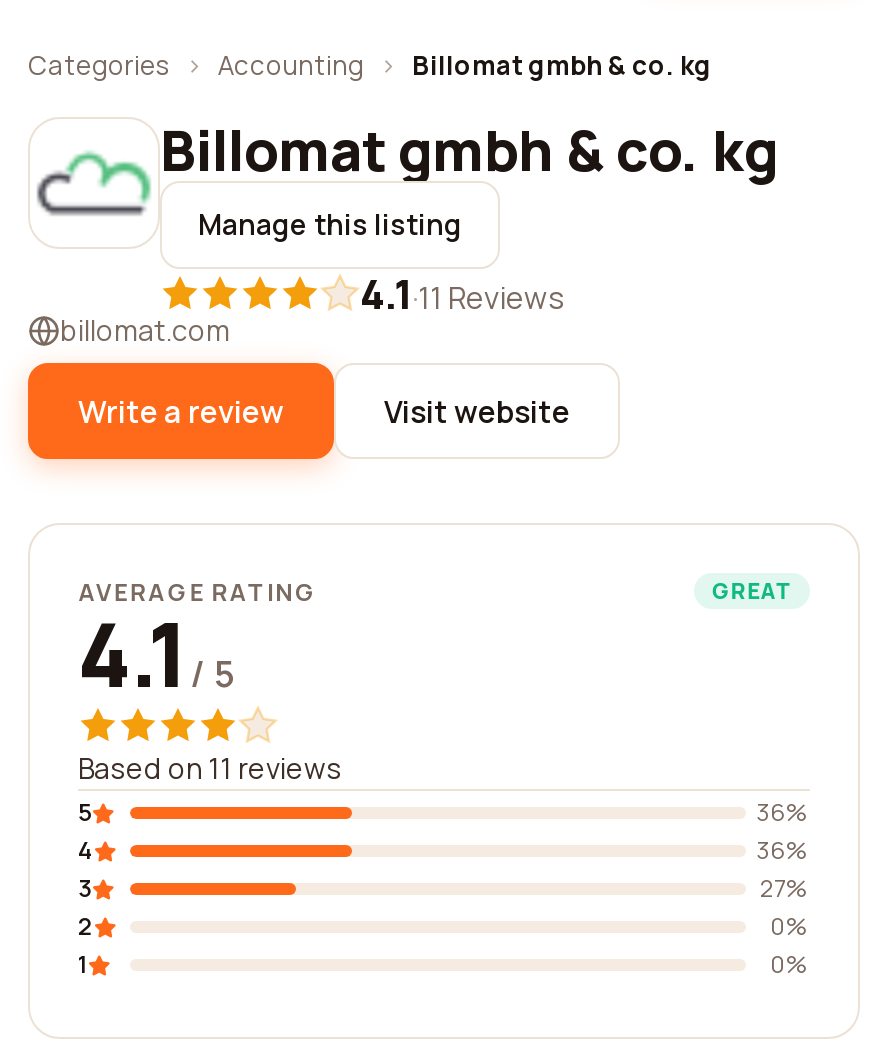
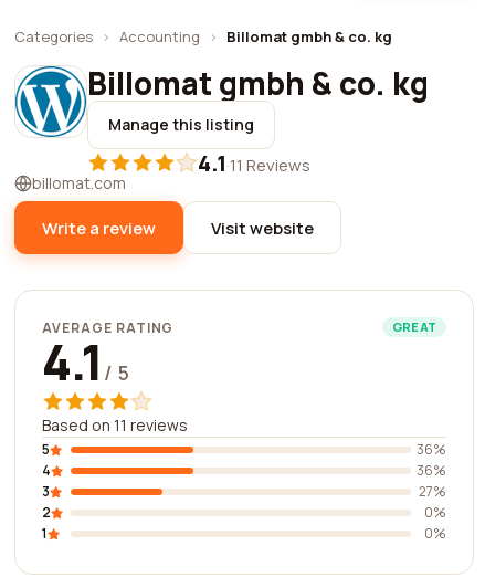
[30,119,158,247] [image] -> [14,65,87,138] [image]

